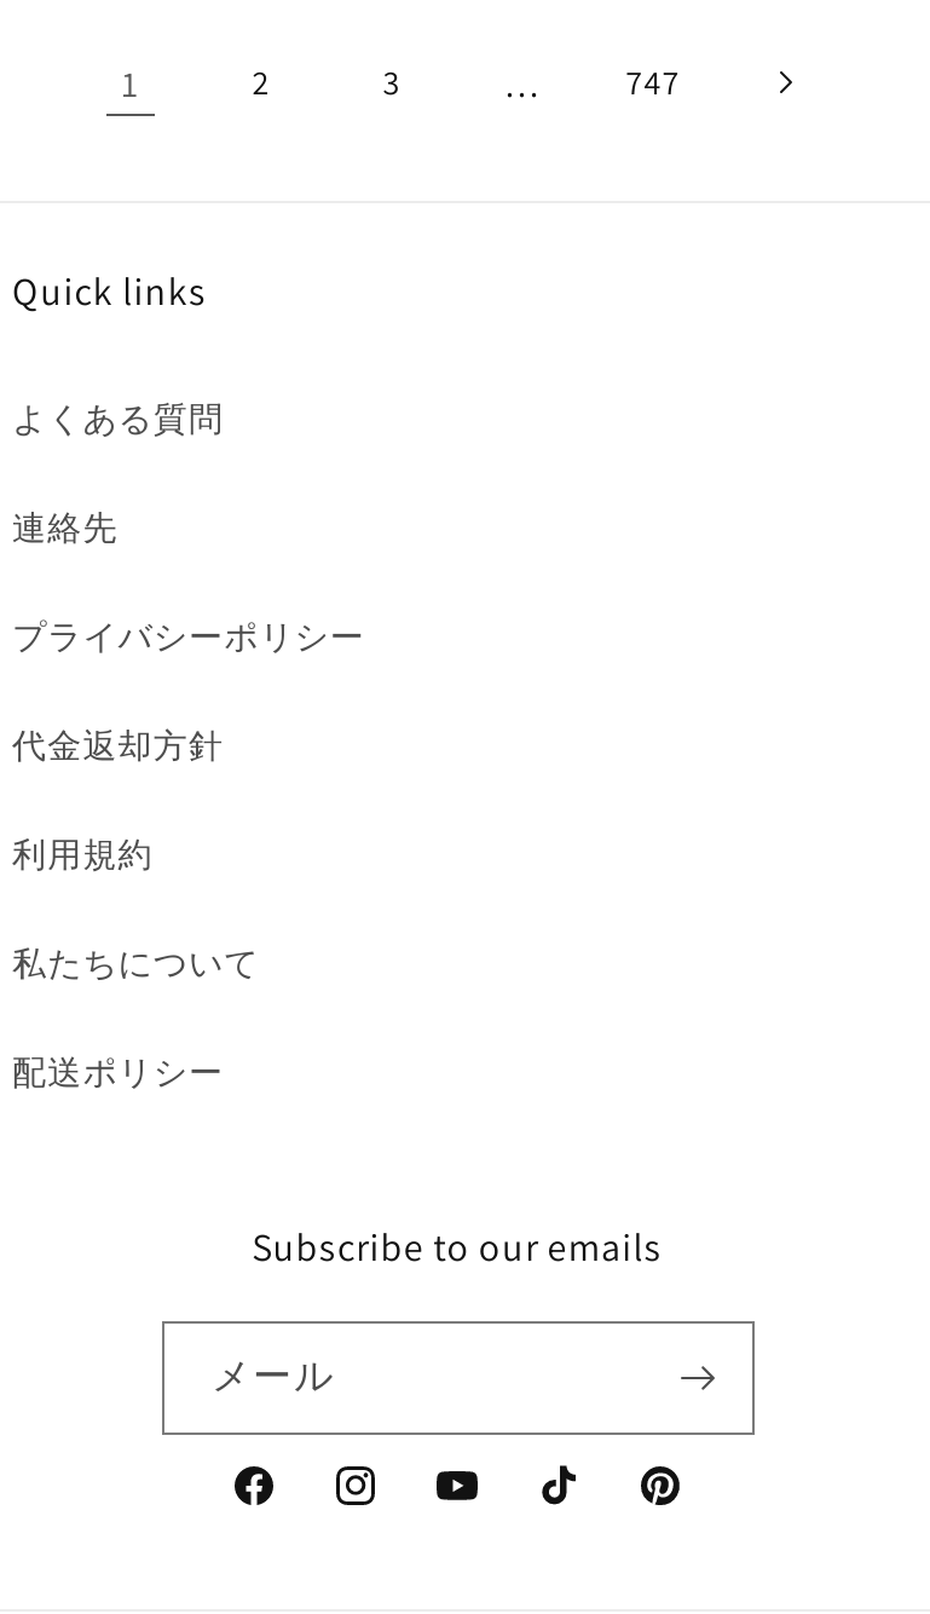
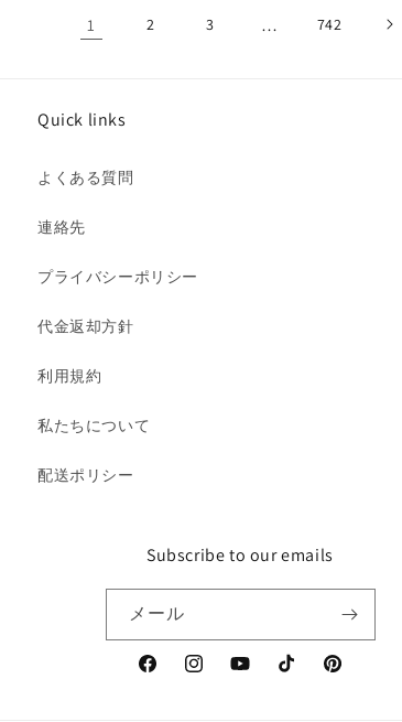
[625,60,681,104] 747 -> [317,14,342,34] 742

